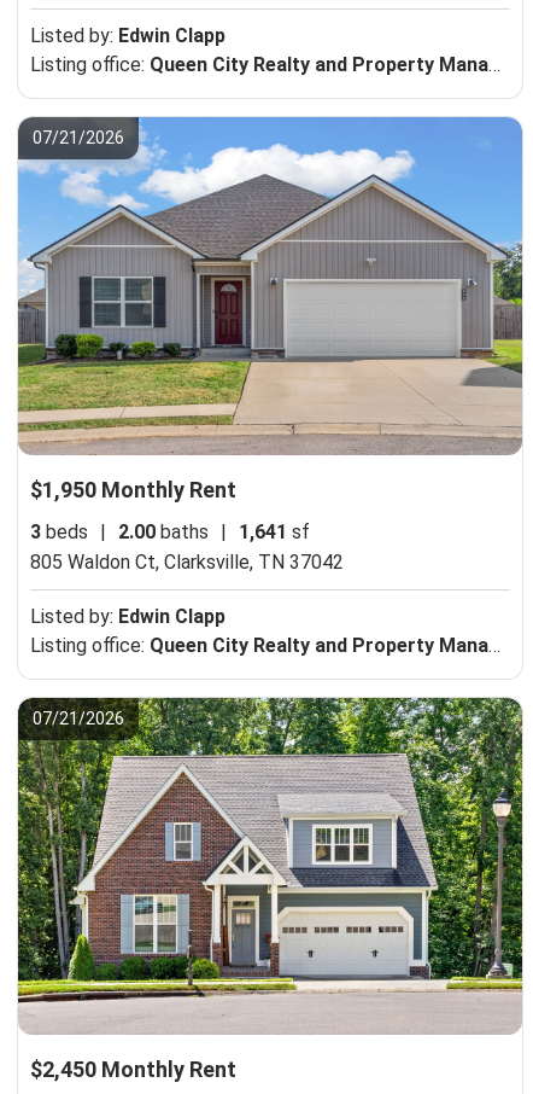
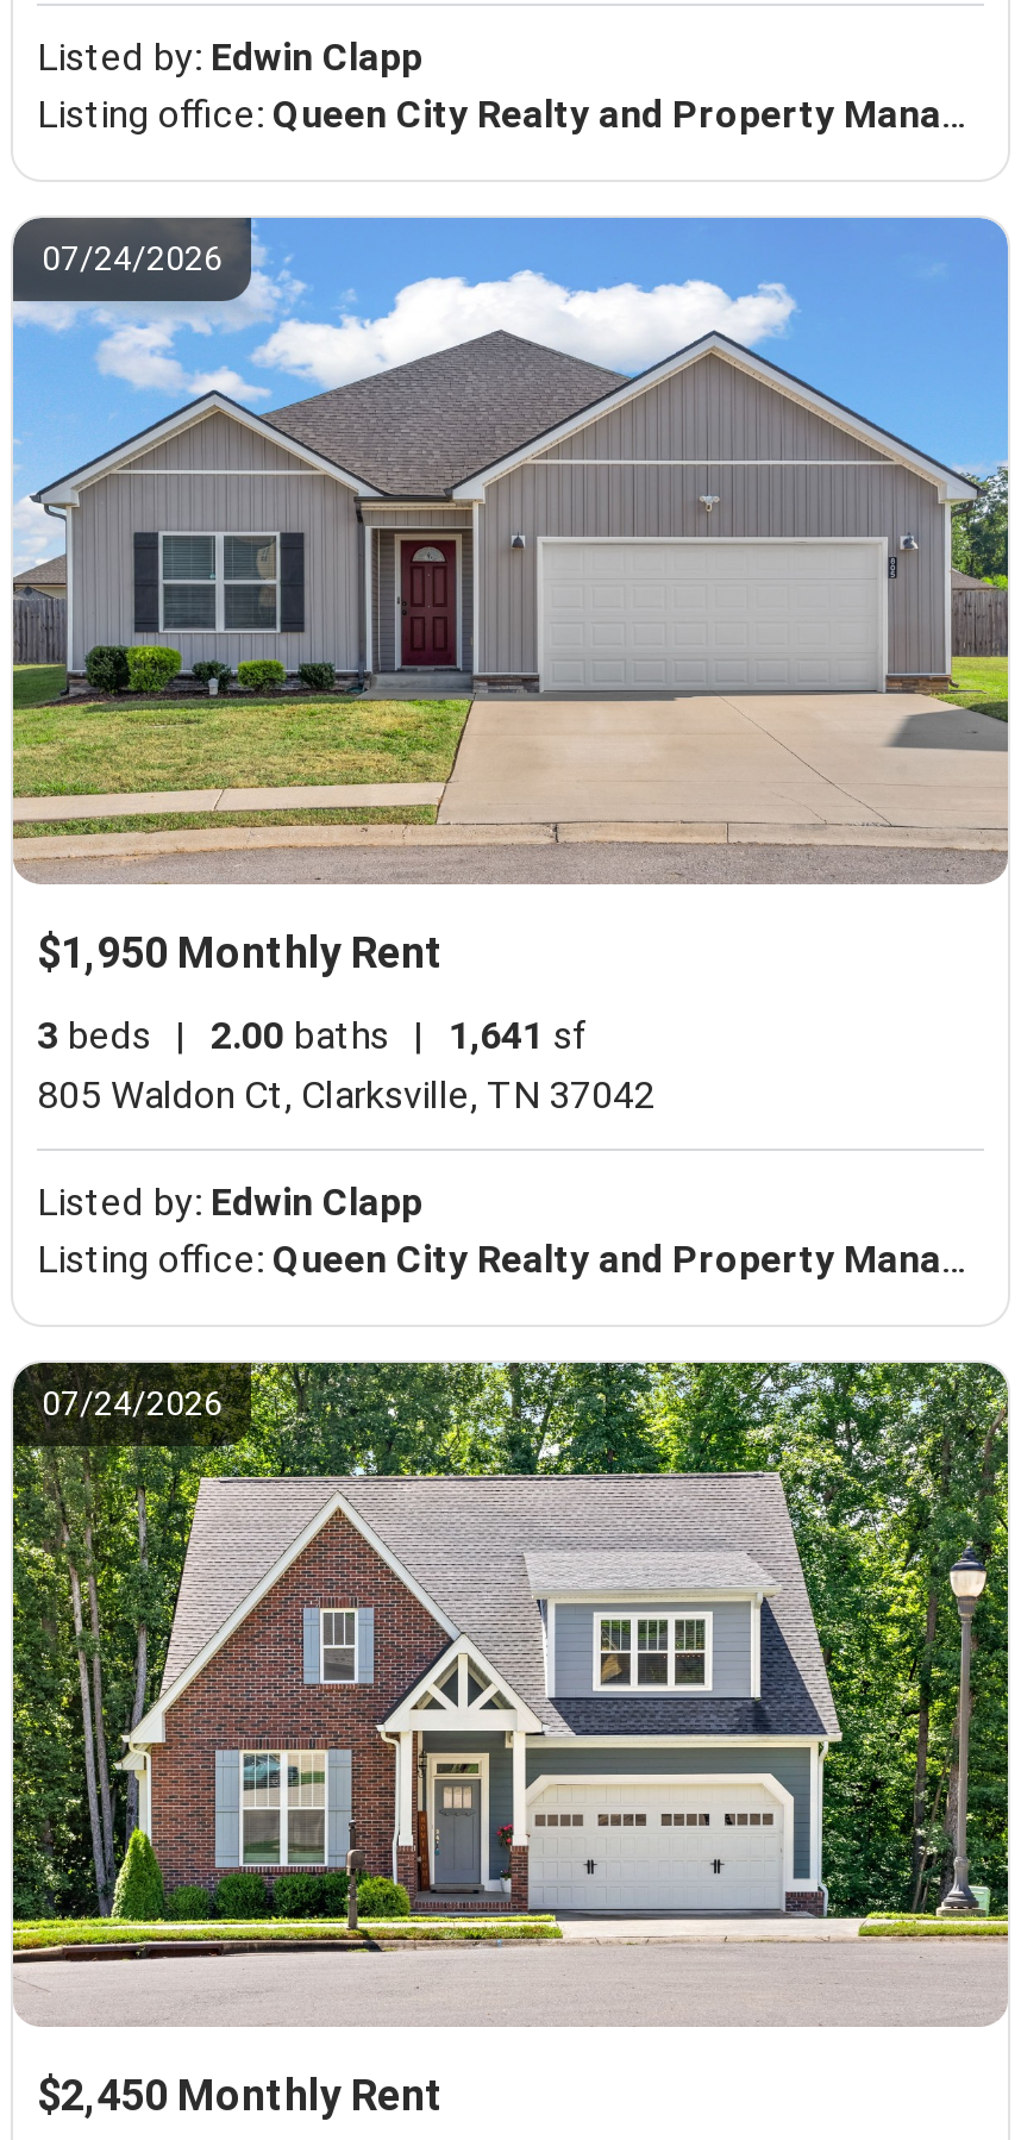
[33,129,124,148] 07/21/2026 -> [42,240,223,279] 07/24/2026
[33,709,124,728] 07/21/2026 -> [42,1384,223,1422] 07/24/2026

